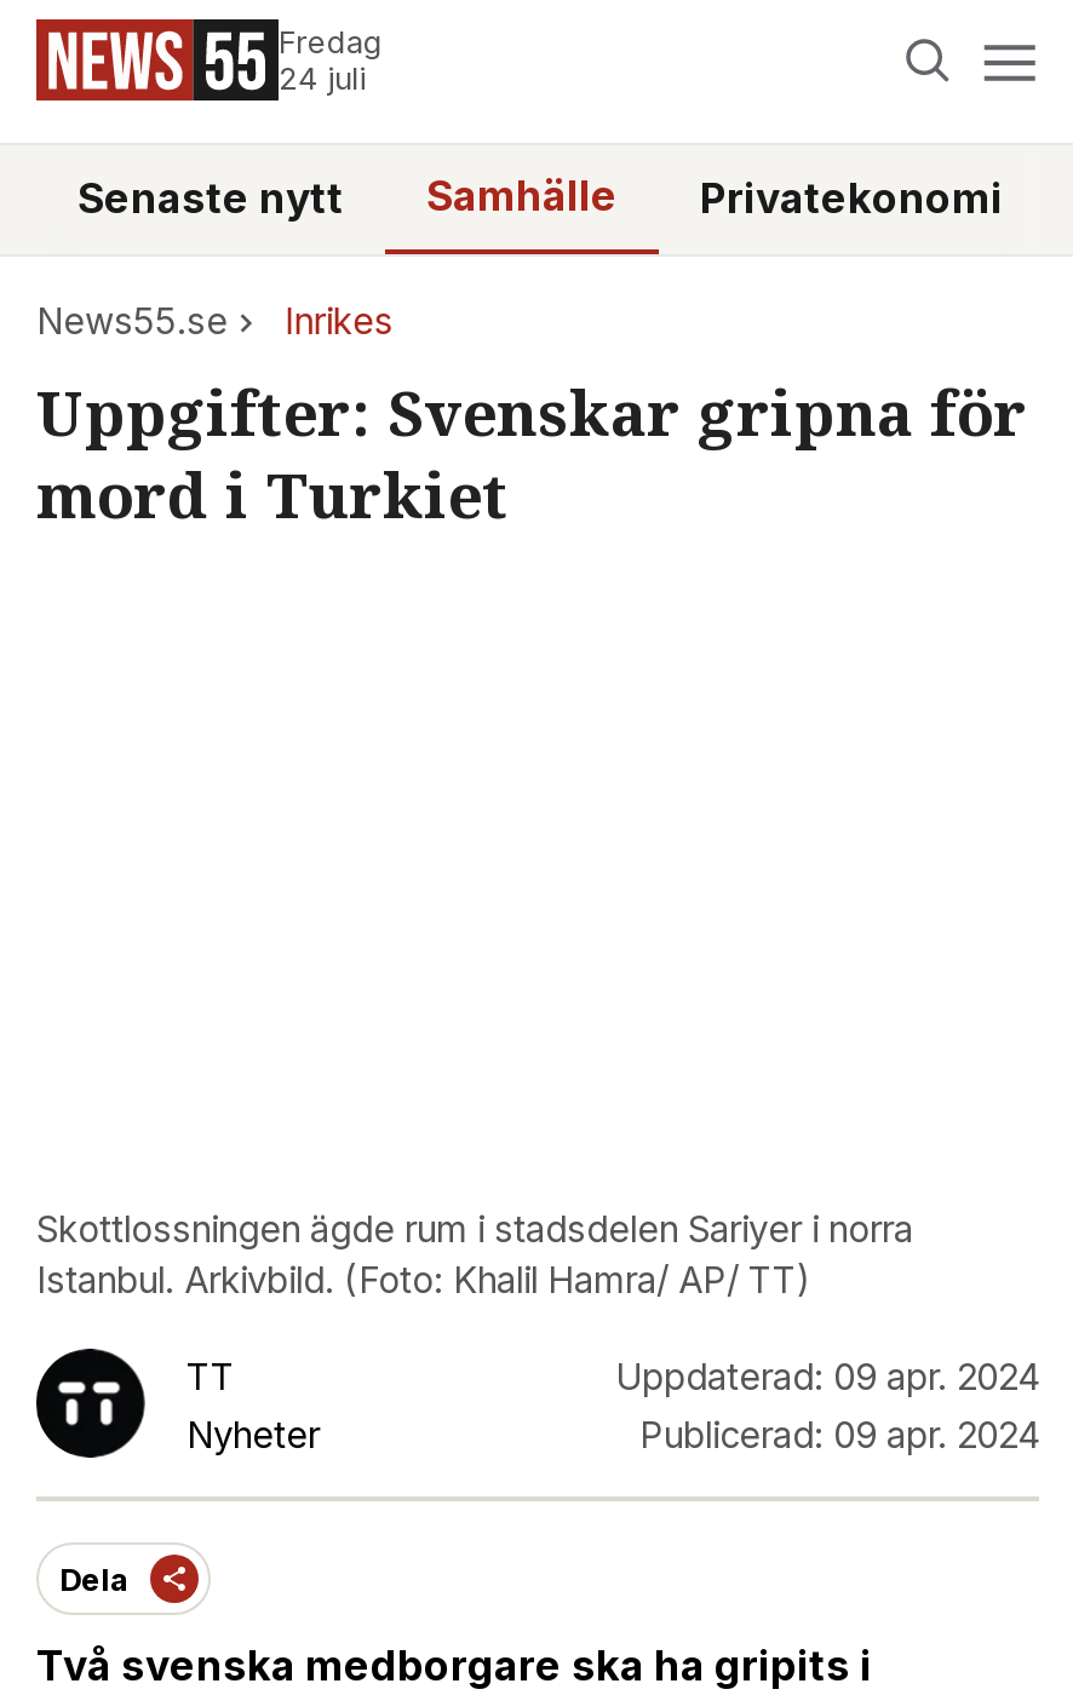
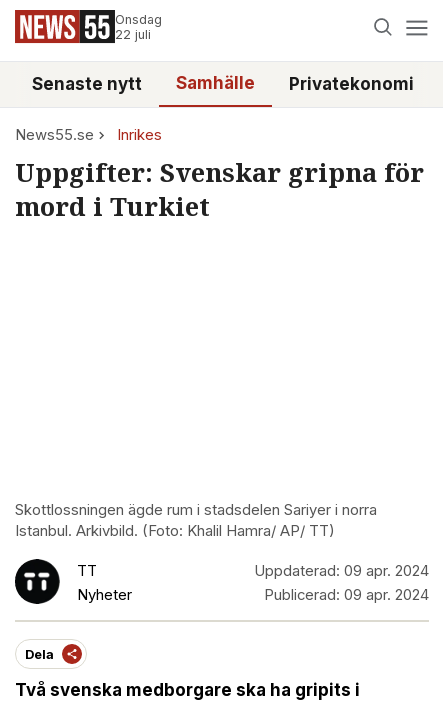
[279,24,383,97] Fredag | 24 juli -> [115,12,162,42] Onsdag | 22 juli

